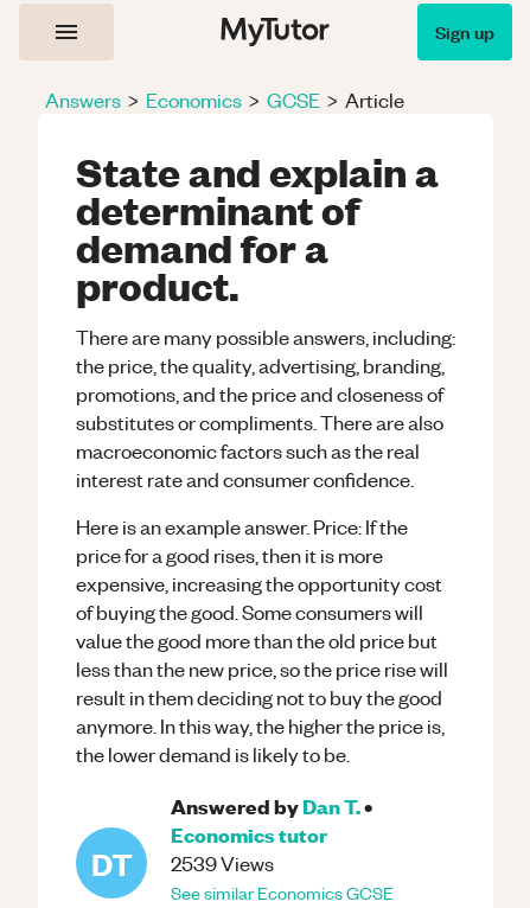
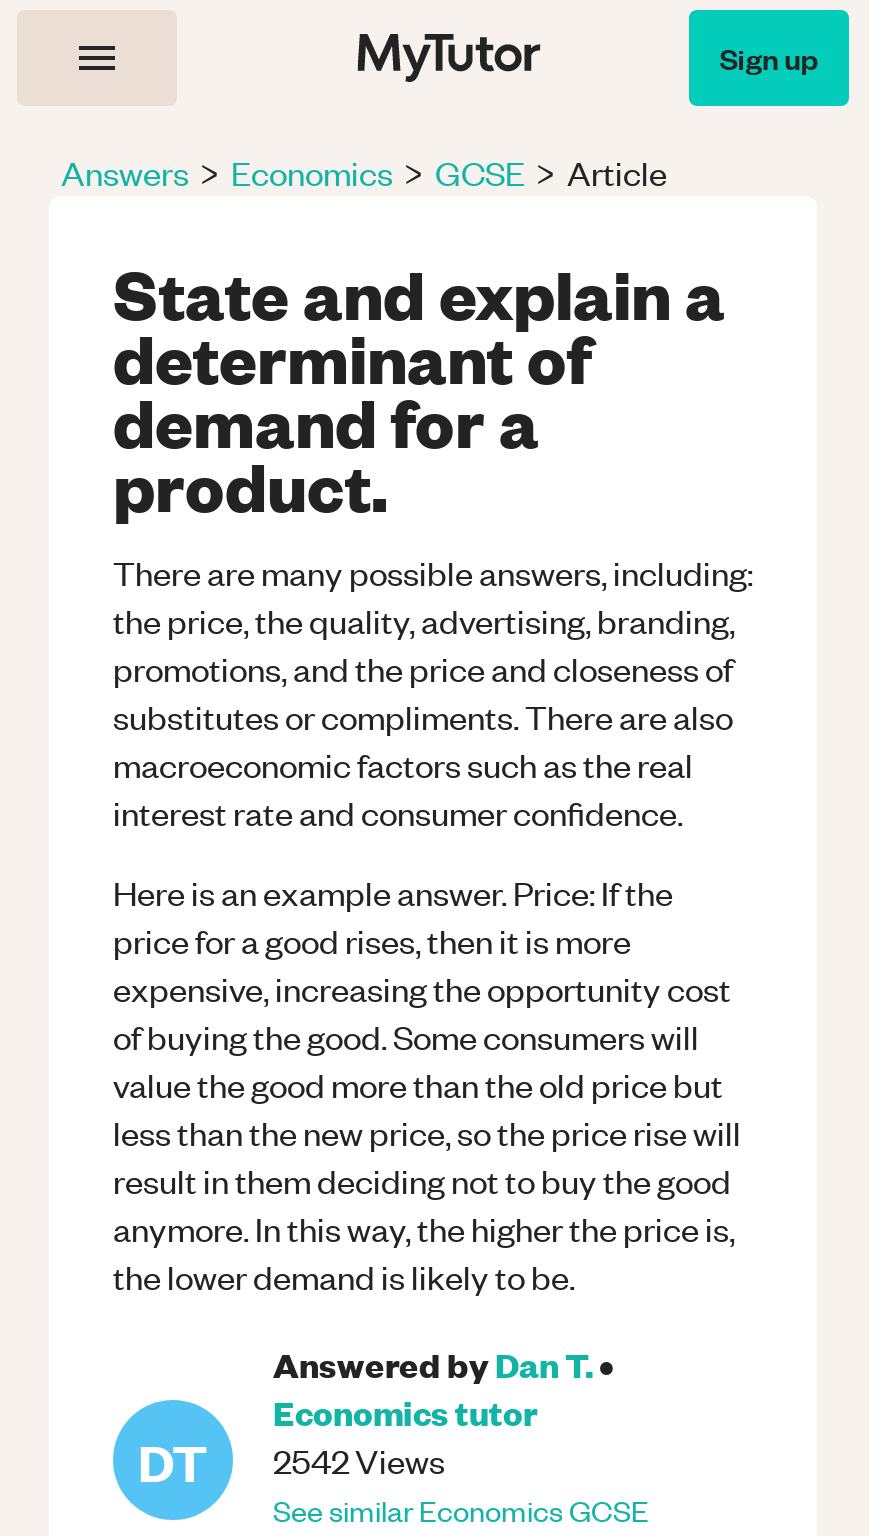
[91,844,274,882] DT 2539 Views -> [138,1428,445,1492] DT 2542 Views

